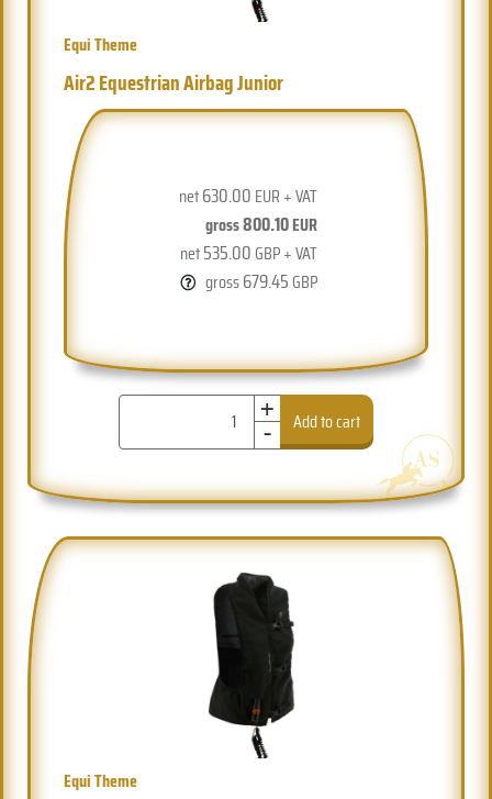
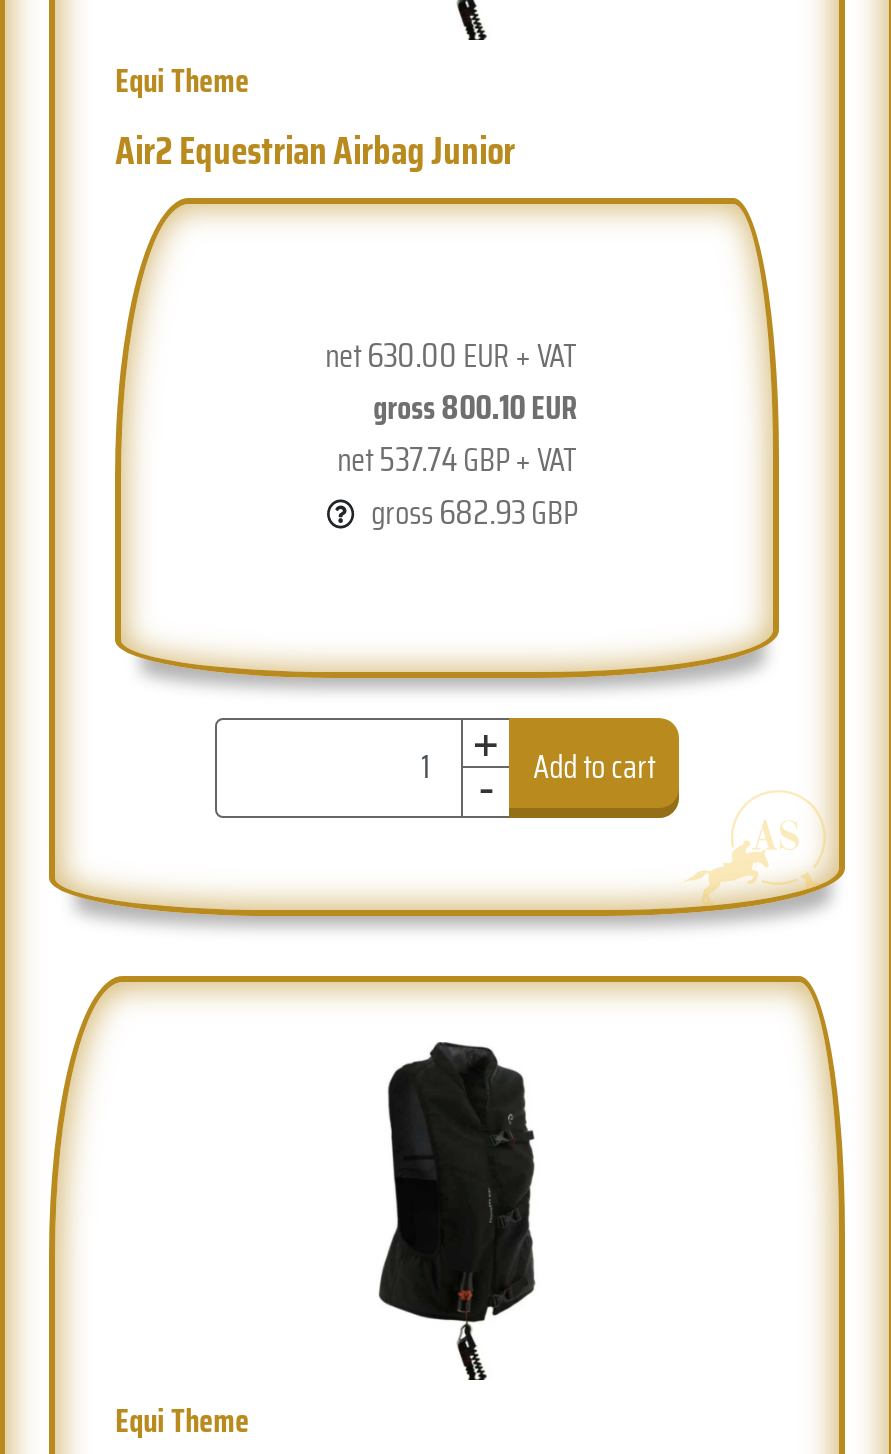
[180,237,317,268] net535.00GBP + VAT -> [337,431,577,487] net537.74GBP + VAT
[202,266,317,297] gross679.45GBP -> [365,484,577,540] gross682.93GBP

